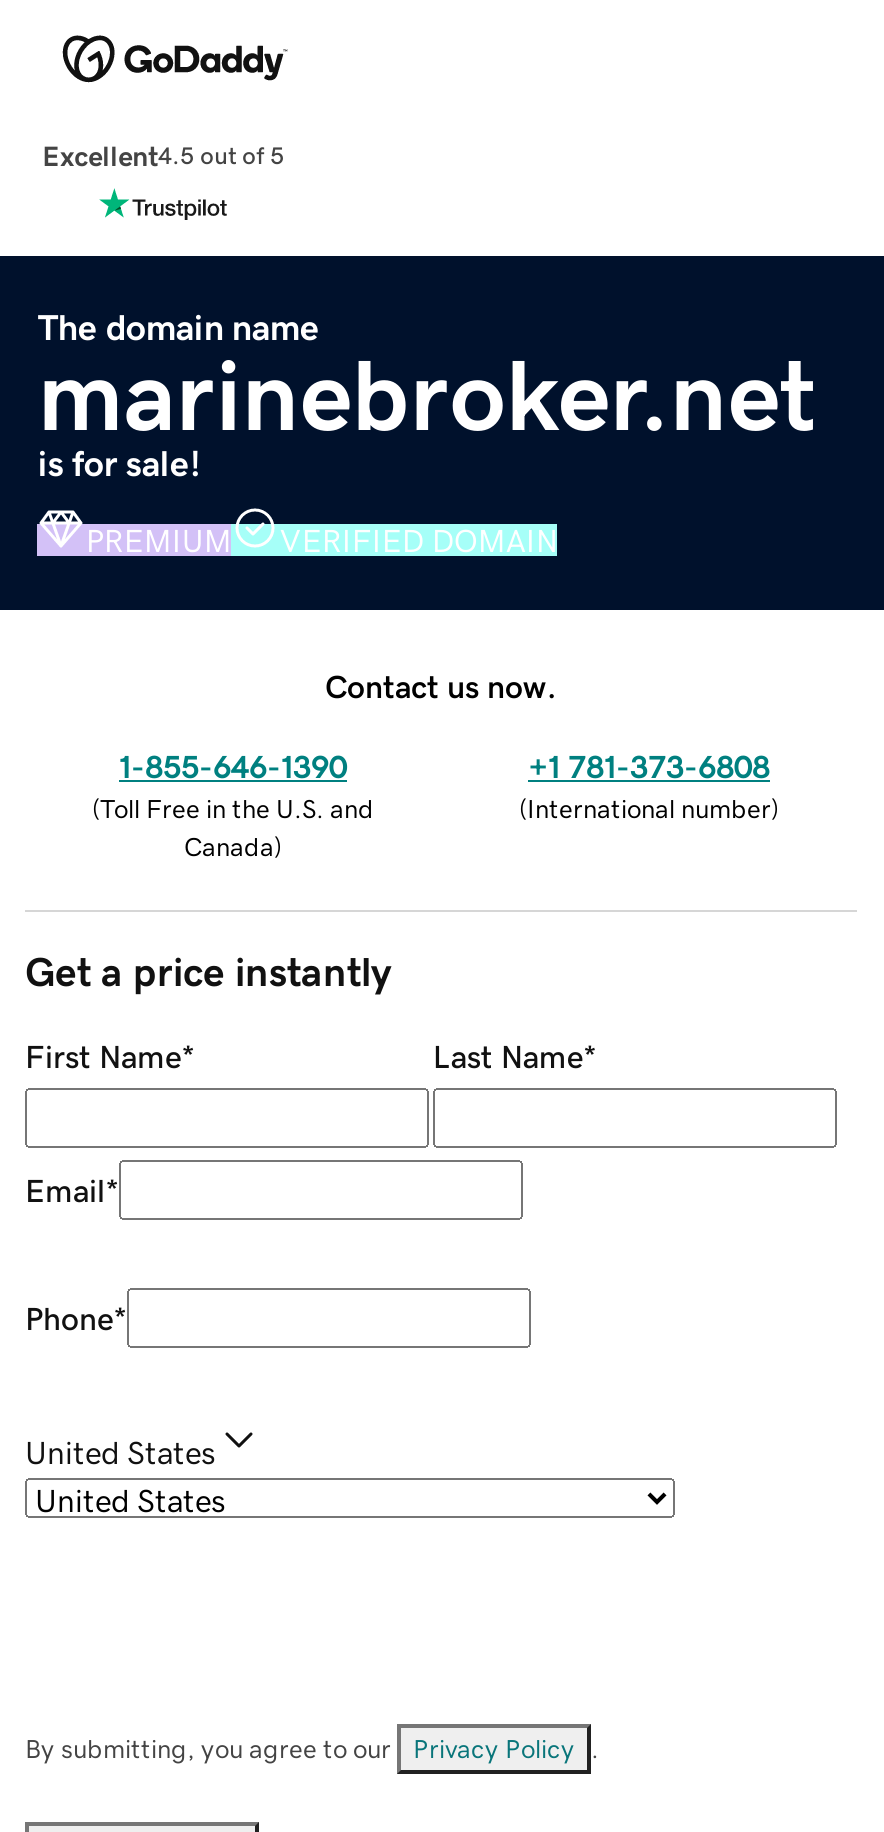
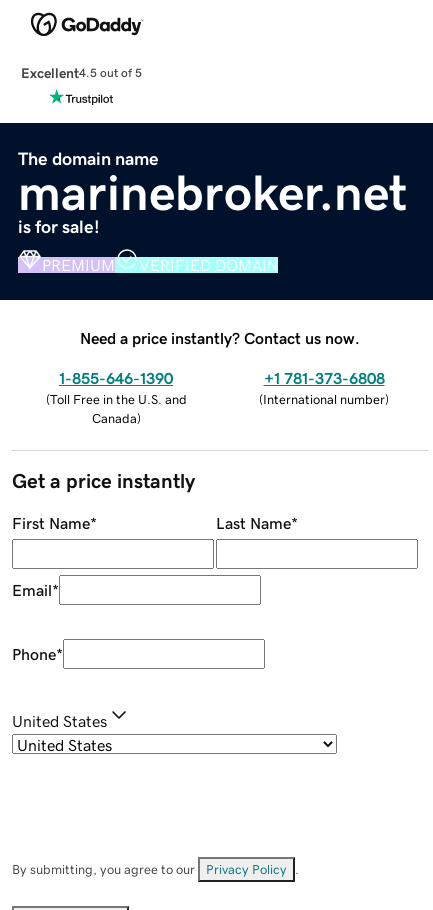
[325,669,557,701] Contact us now. -> [80,330,360,346] Need a price instantly? Contact us now.

